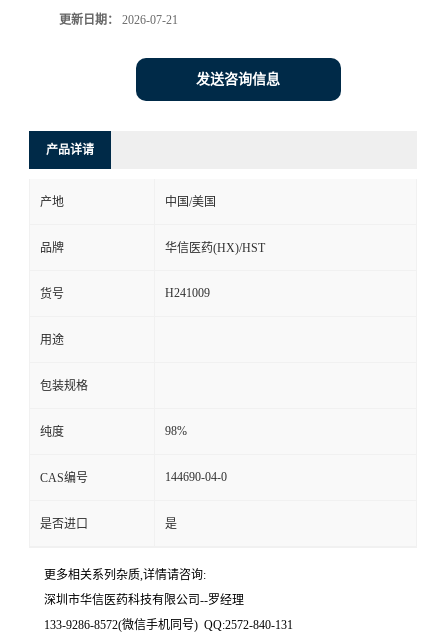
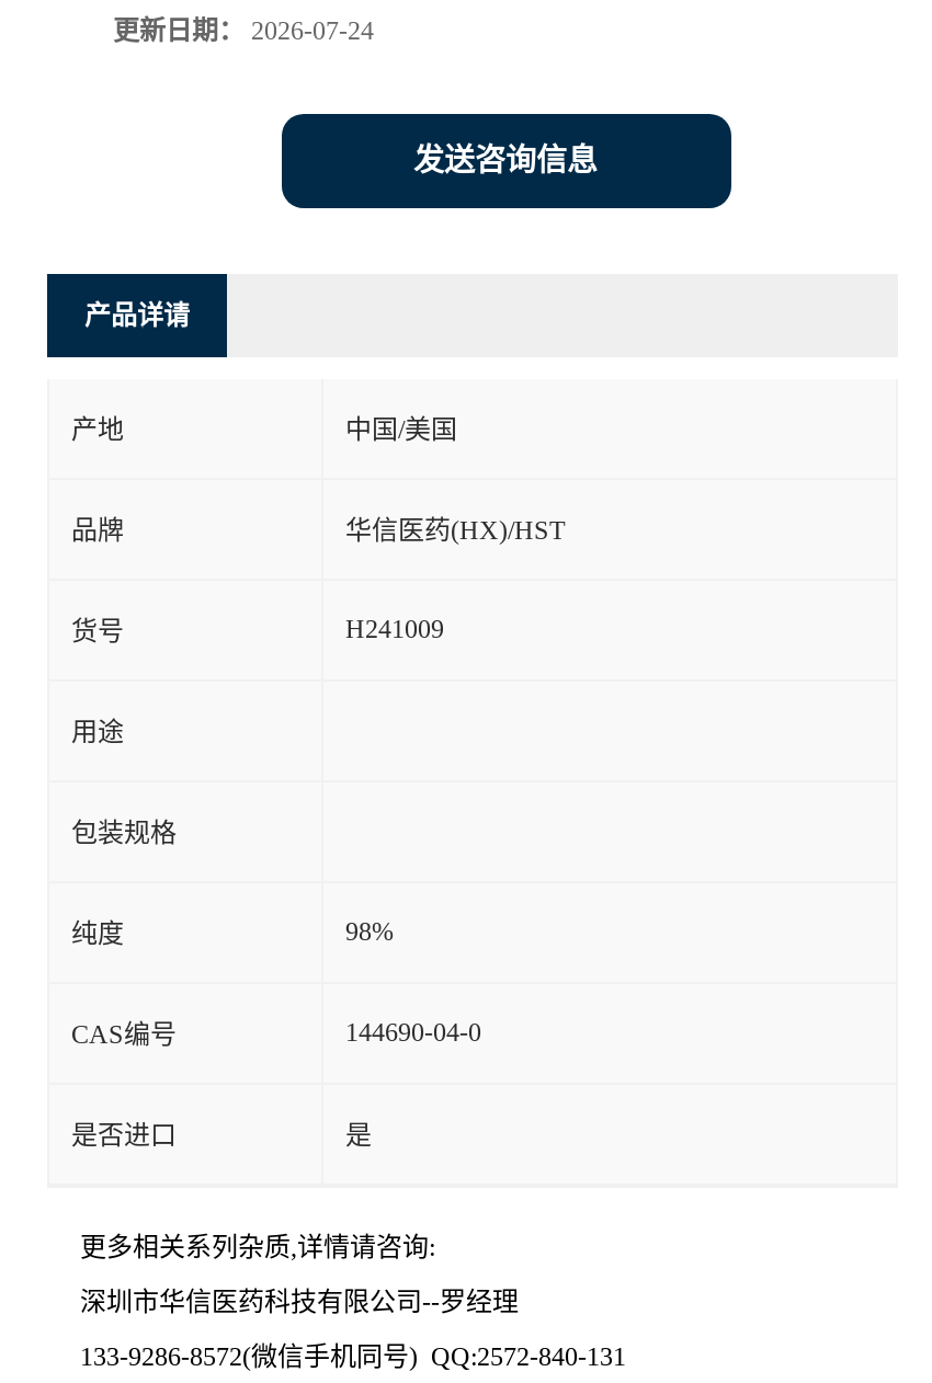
[59,13,178,27] 更新日期：2026-07-21 -> [113,15,374,46] 更新日期：2026-07-24

